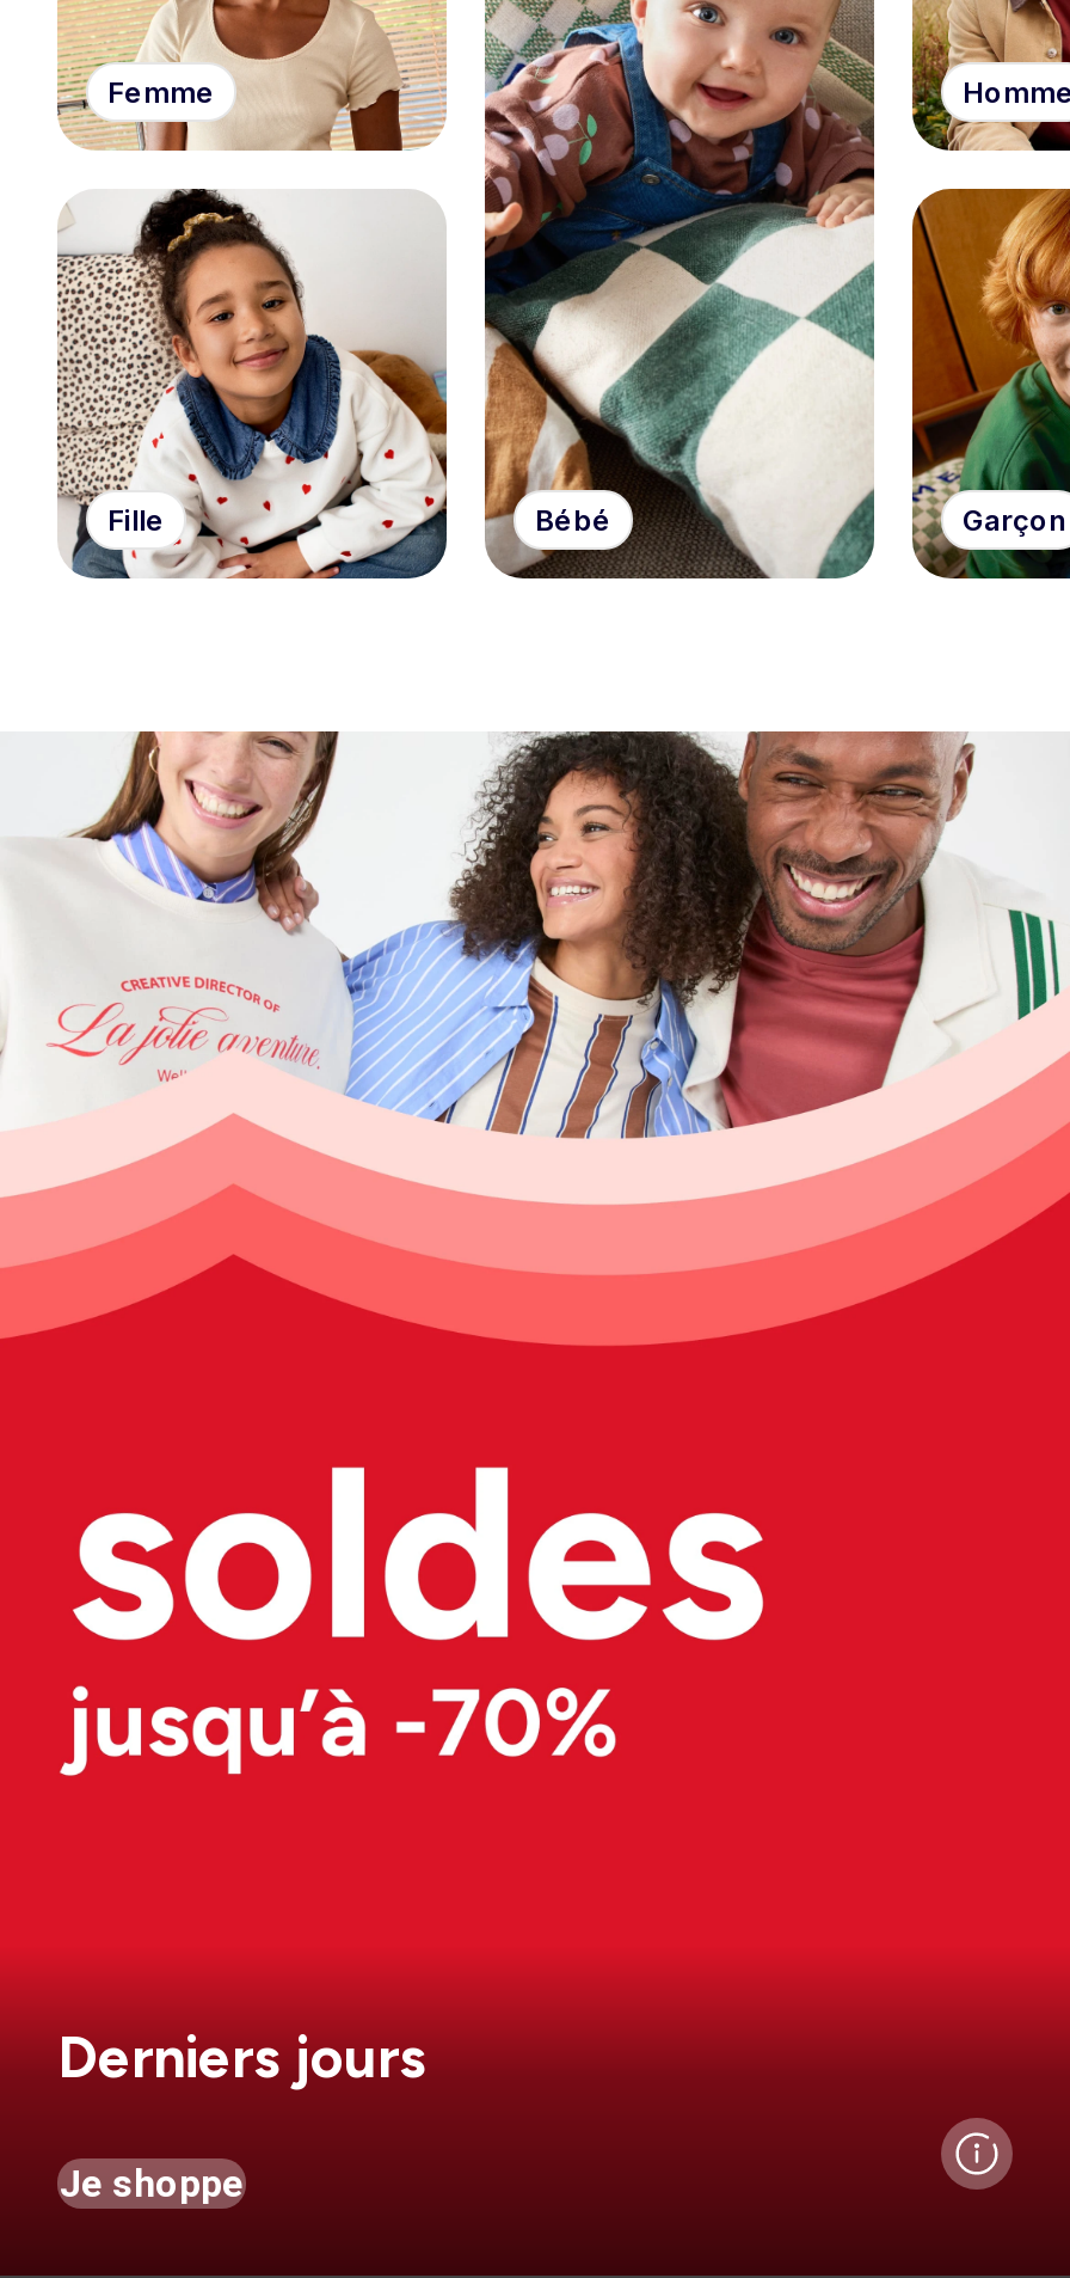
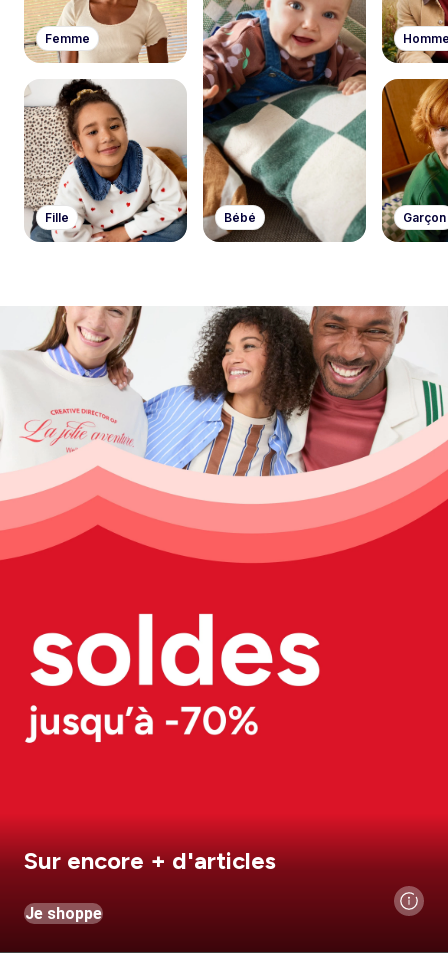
[57,2022,425,2092] Derniers jours -> [24,846,276,875] Sur encore + d'articles

